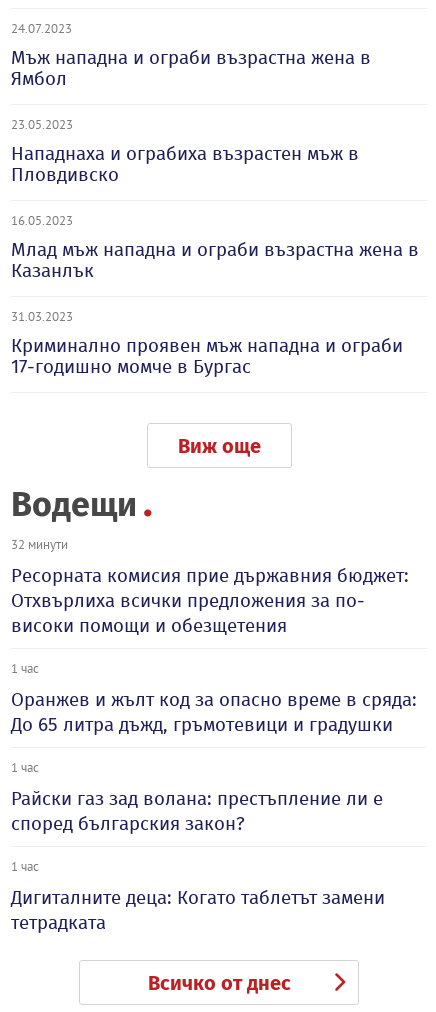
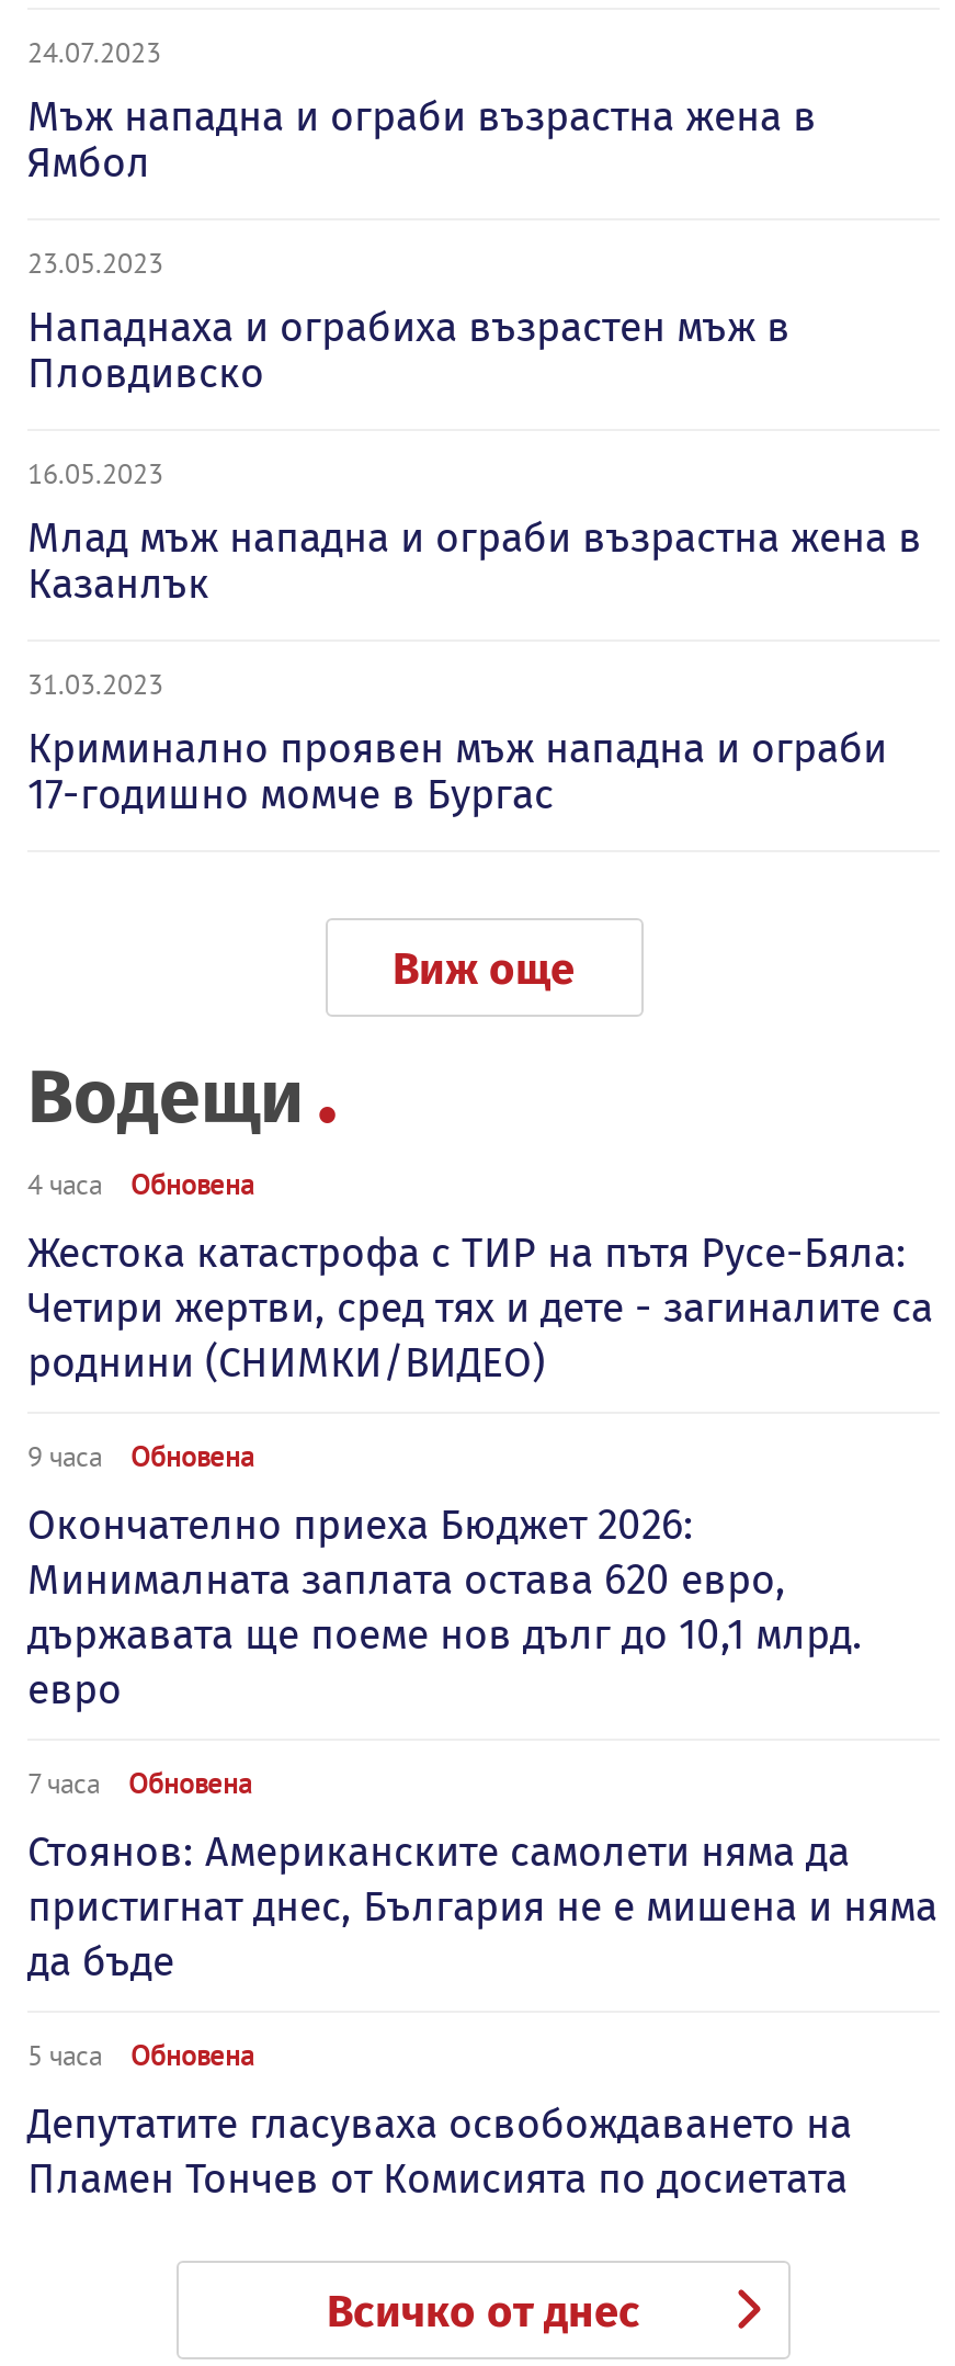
[11,536,68,552] 32 минути -> [27,1166,253,1201] 4 часа | Обновена
[11,564,409,637] Ресорната комисия прие държавния бюджет: | Отхвърлиха всички предложения за по- | високи помощи и обезщетения -> [27,1227,933,1388] Жестока катастрофа с ТИР на пътя Русе-Бяла: | Четири жертви, сред тях и дете - загиналите са | роднини (СНИМКИ/ВИДЕО)
[11,660,39,676] 1 час -> [27,1438,253,1473] 9 часа | Обновена
[11,688,417,736] Оранжев и жълт код за опасно време в сряда: | До 65 литра дъжд, гръмотевици и градушки -> [27,1499,863,1714] Окончателно приеха Бюджет 2026: | Минималната заплата остава 620 евро, | държавата ще поеме нов дълг до 10,1 млрд. | евро
[11,759,39,775] 1 час -> [27,1765,251,1800] 7 часа | Обновена
[11,787,383,835] Райски газ зад волана: престъпление ли е | според българския закон? -> [27,1826,937,1986] Стоянов: Американските самолети няма да | пристигнат днес, България не е мишена и няма | да бъде
[11,858,39,874] 1 час -> [27,2037,253,2072] 5 часа | Обновена
[11,886,385,934] Дигиталните деца: Когато таблетът замени | тетрадката -> [27,2098,852,2204] Депутатите гласуваха освобождаването на | Пламен Тончев от Комисията по досиетата

